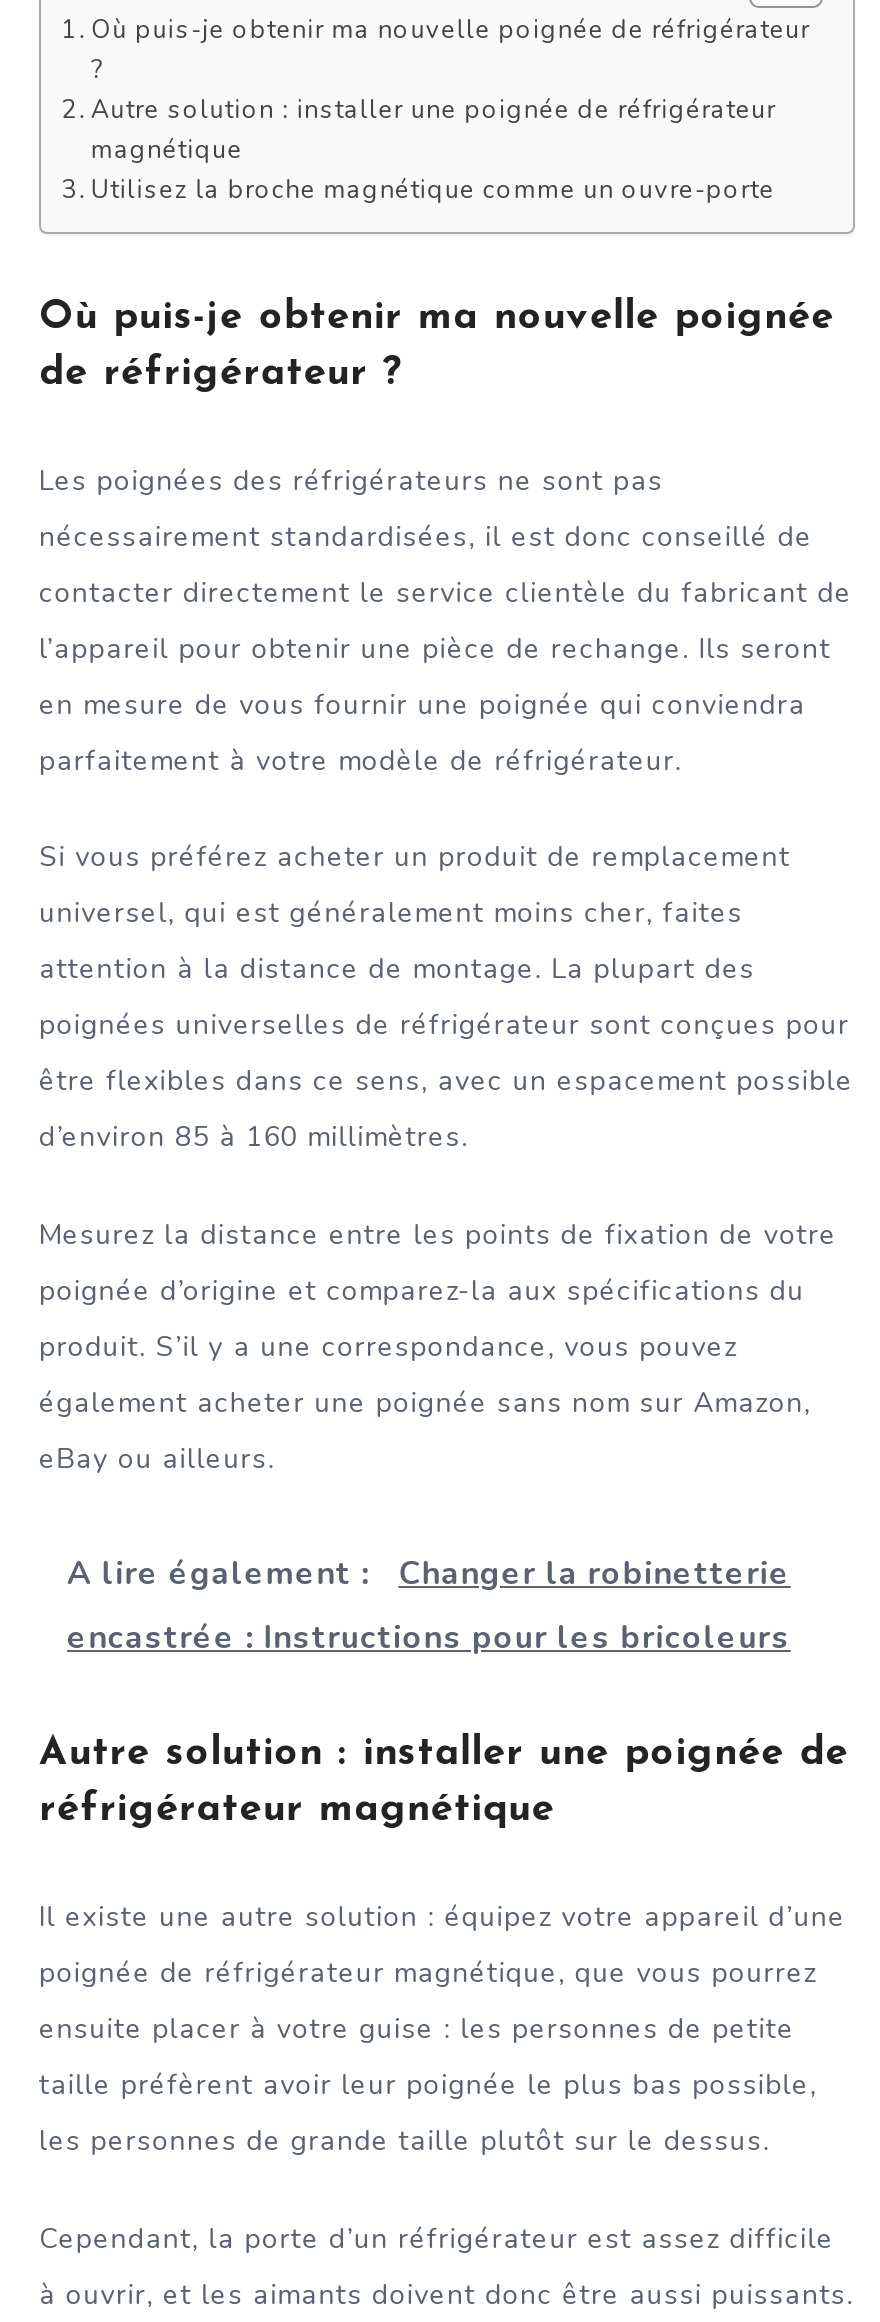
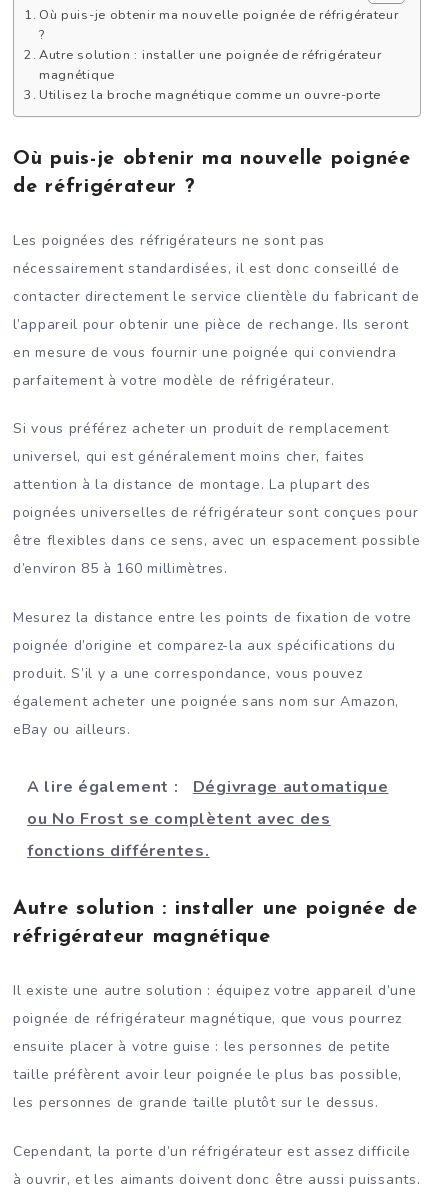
[67,1552,791,1660] A lire également : Changer la robinetterie | encastrée : Instructions pour les bricoleurs -> [27,776,388,862] A lire également : Dégivrage automatique | ou No Frost se complètent avec des | fonctions différentes.

